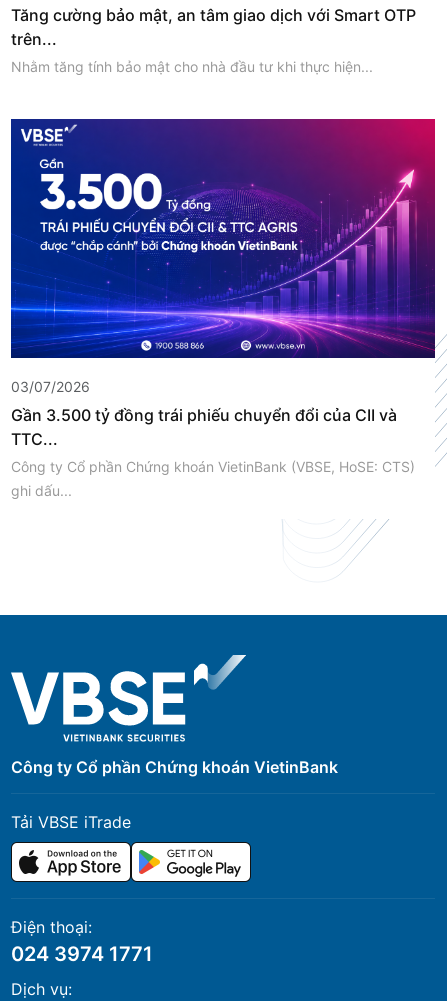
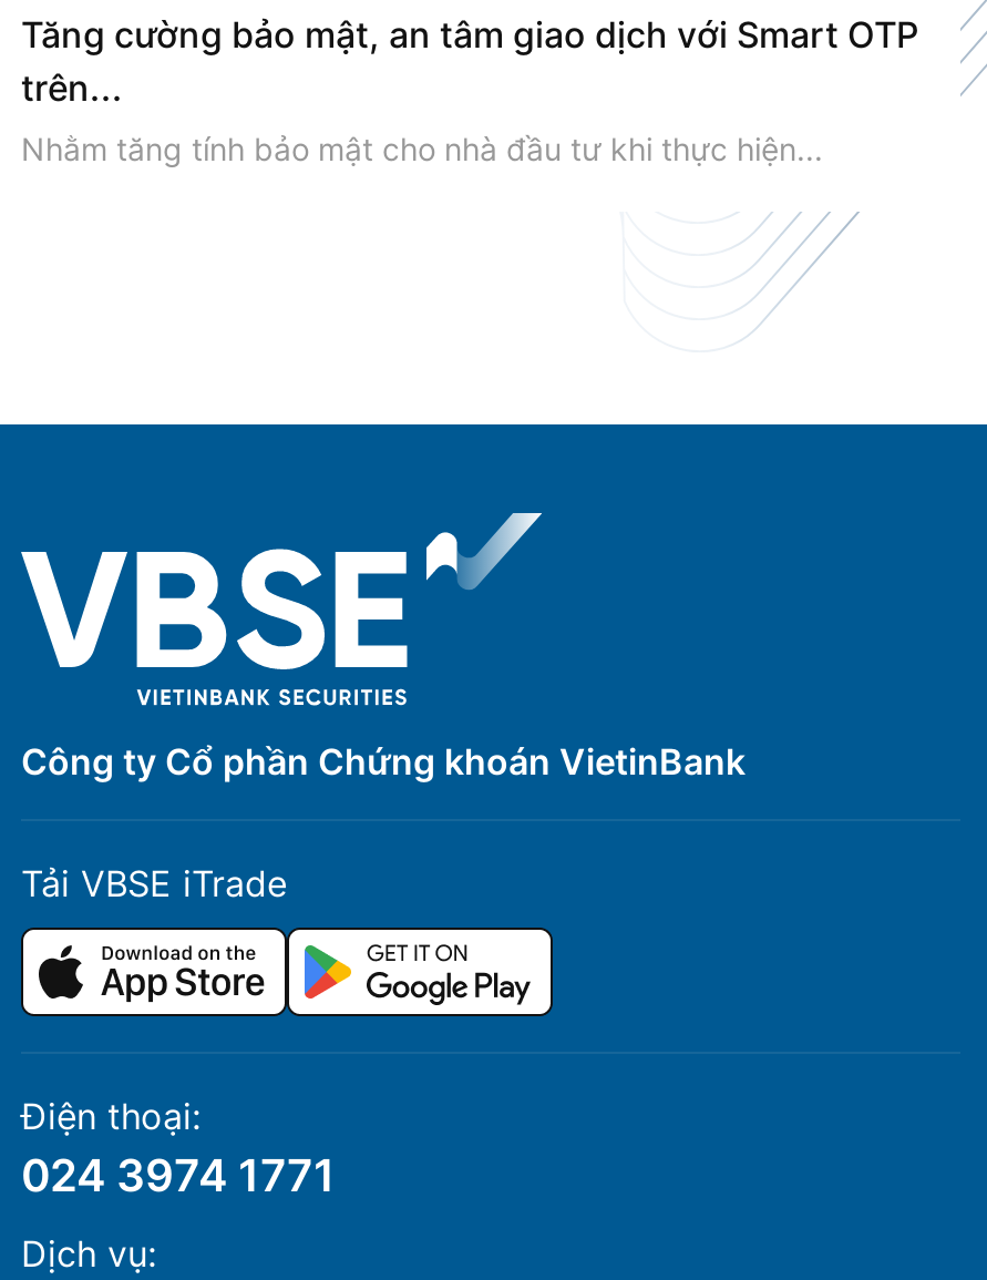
[10,118,437,499] [image] | 03/07/2026 | Gần 3.500 tỷ đồng trái phiếu chuyển đổi của CII và | TTC... | Công ty Cổ phần Chứng khoán VietinBank (VBSE, HoSE: CTS) | ghi dấu... -> none

